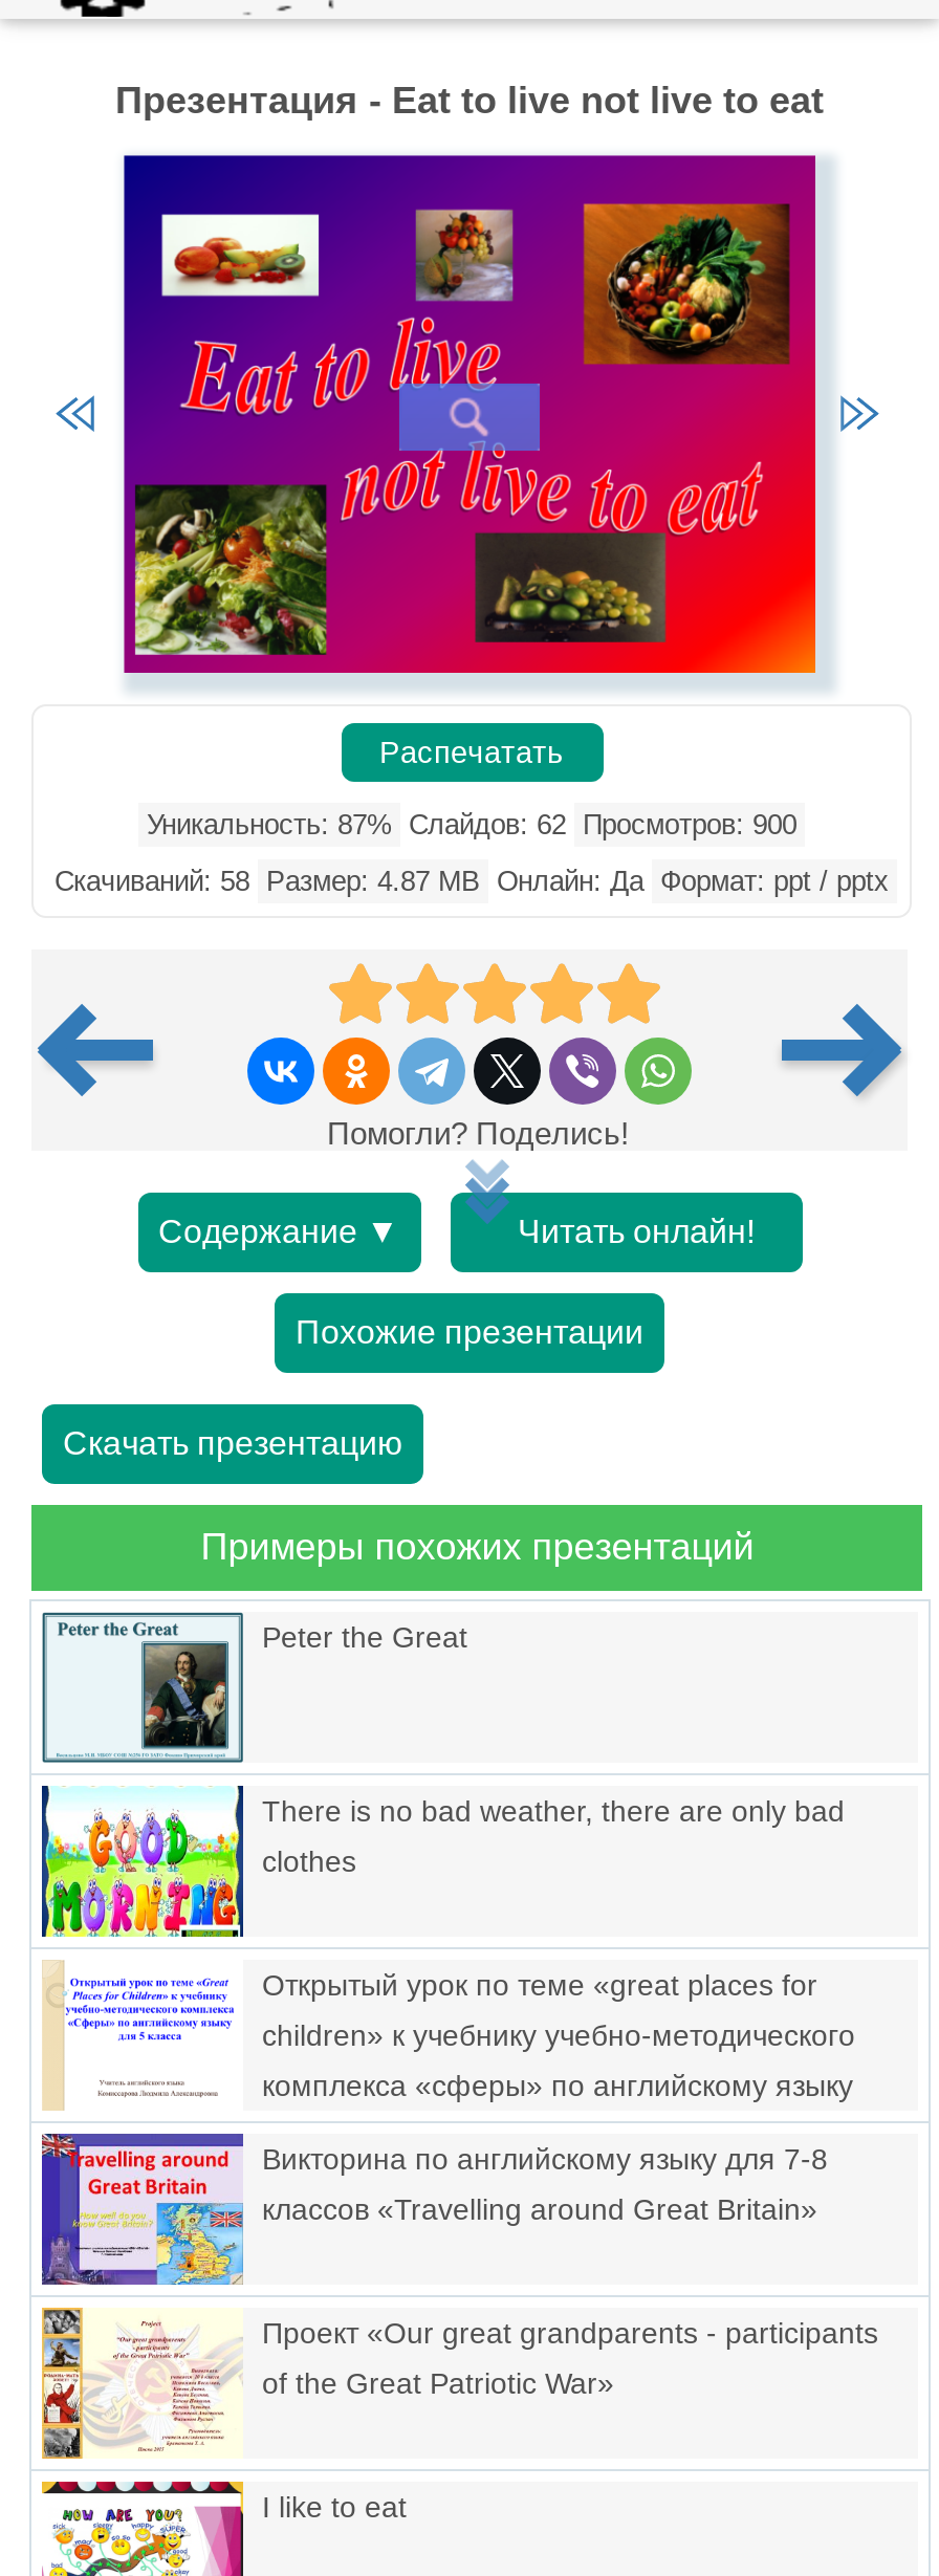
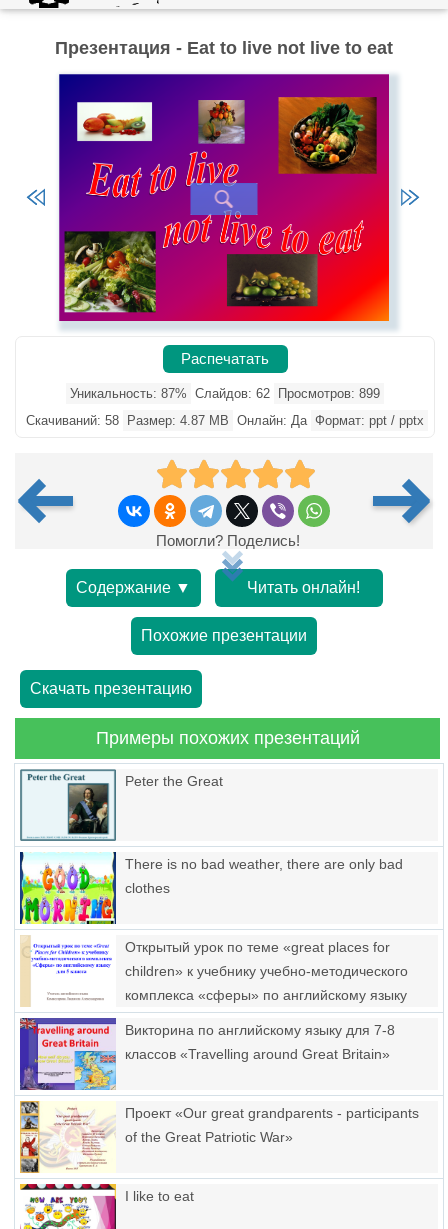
[147,809,796,841] Уникальность: 87% Слайдов: 62 Просмотров: 900 -> [70,386,380,401] Уникальность: 87% Слайдов: 62 Просмотров: 899

